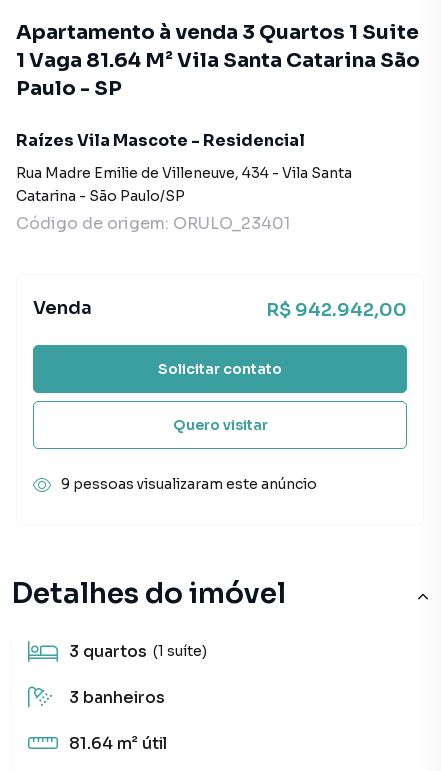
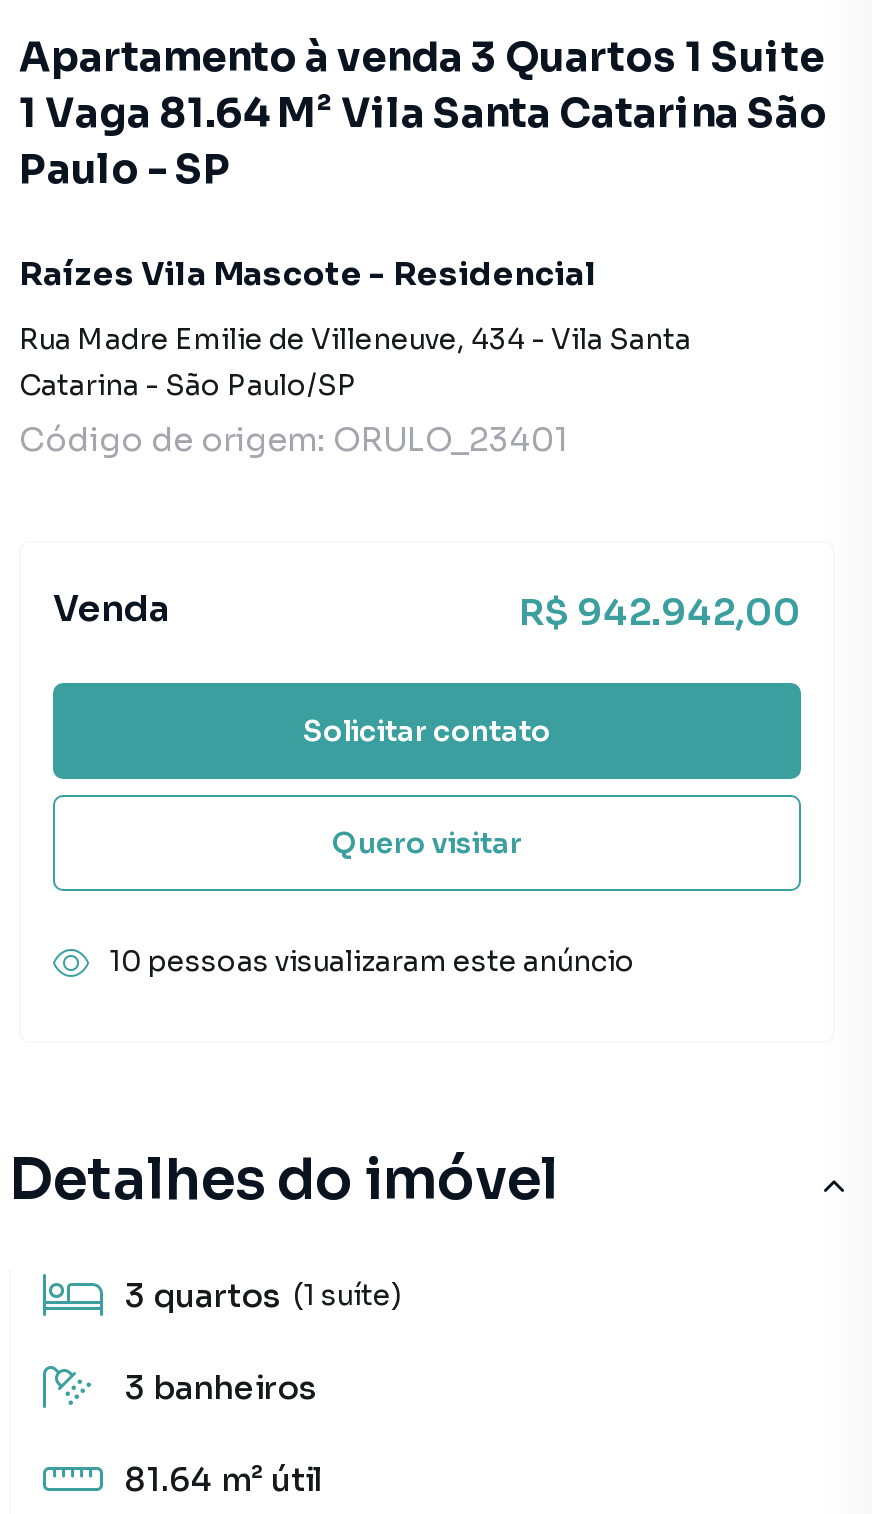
[61,475,317,493] 9 pessoas visualizaram este anúncio -> [109,943,635,979] 10 pessoas visualizaram este anúncio

